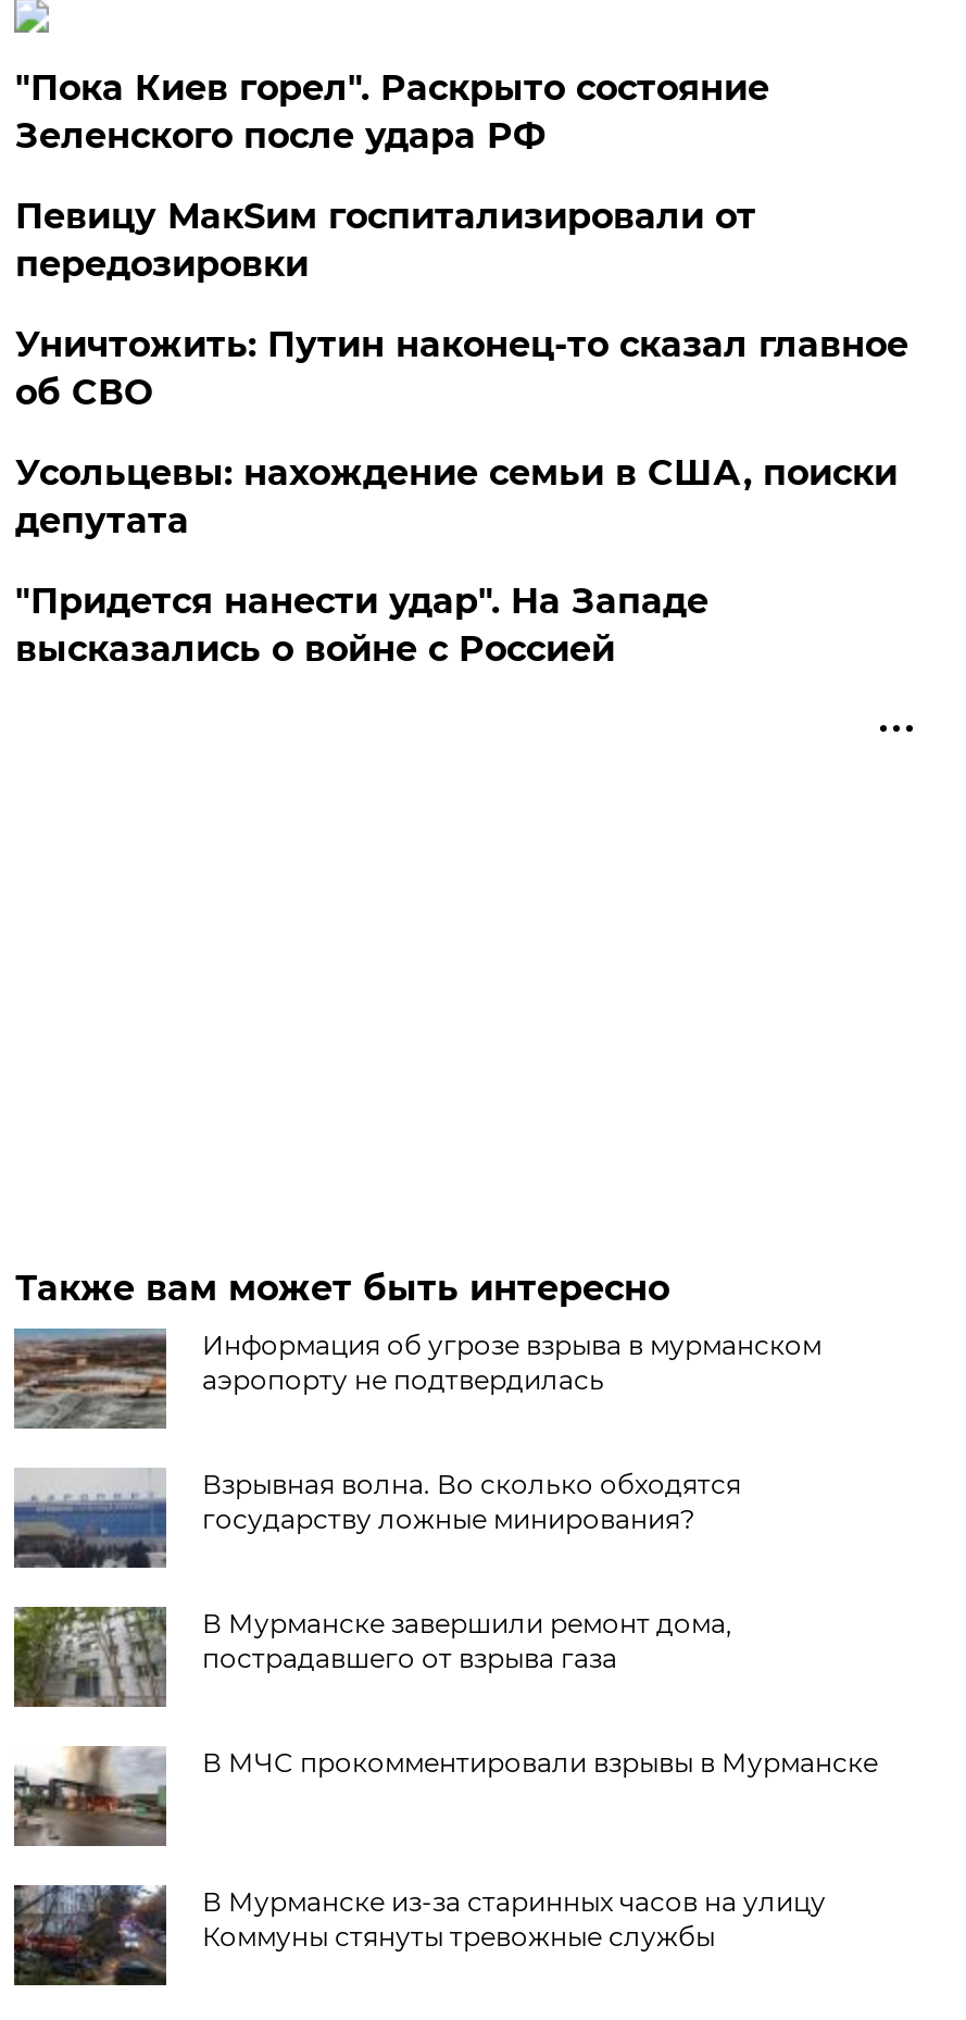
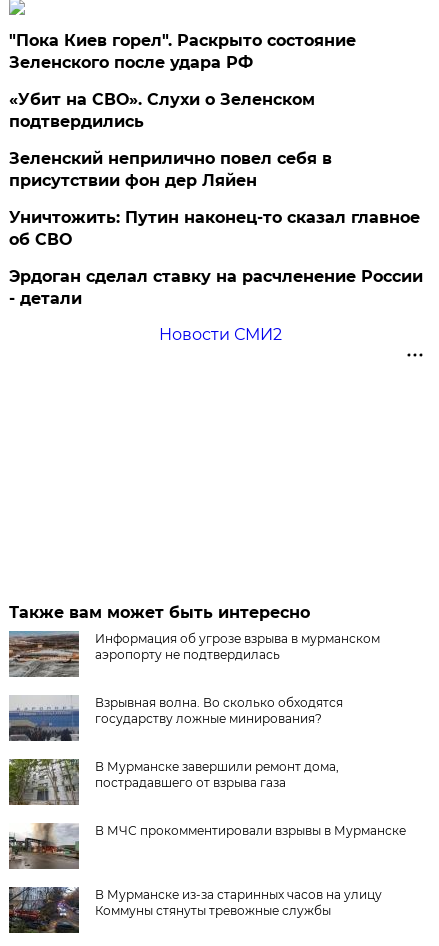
[15,196,756,285] Певицу МакSим госпитализировали от | передозировки -> [9,90,332,190] «Убит на СВО». Слухи о Зеленском | подтвердились | Зеленский неприлично повел cебя в | присутствии фон дер Ляйен
moved [15,324,908,413] -> [9,208,420,249]: Уничтожить: Путин наконец-то сказал главное | об СВО
[15,452,897,541] Усольцевы: нахождение семьи в США, поиски | депутата -> [9,267,423,308] Эрдоган сделал ставку на расчленение России | - детали
[15,581,708,670] "Придется нанести удар". На Западе | высказались о войне с Россией -> [159,325,282,344] Новости СМИ2

